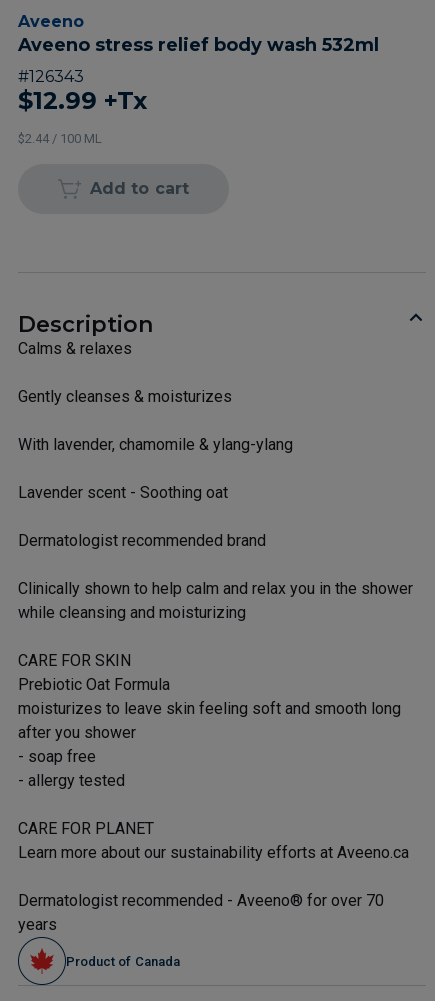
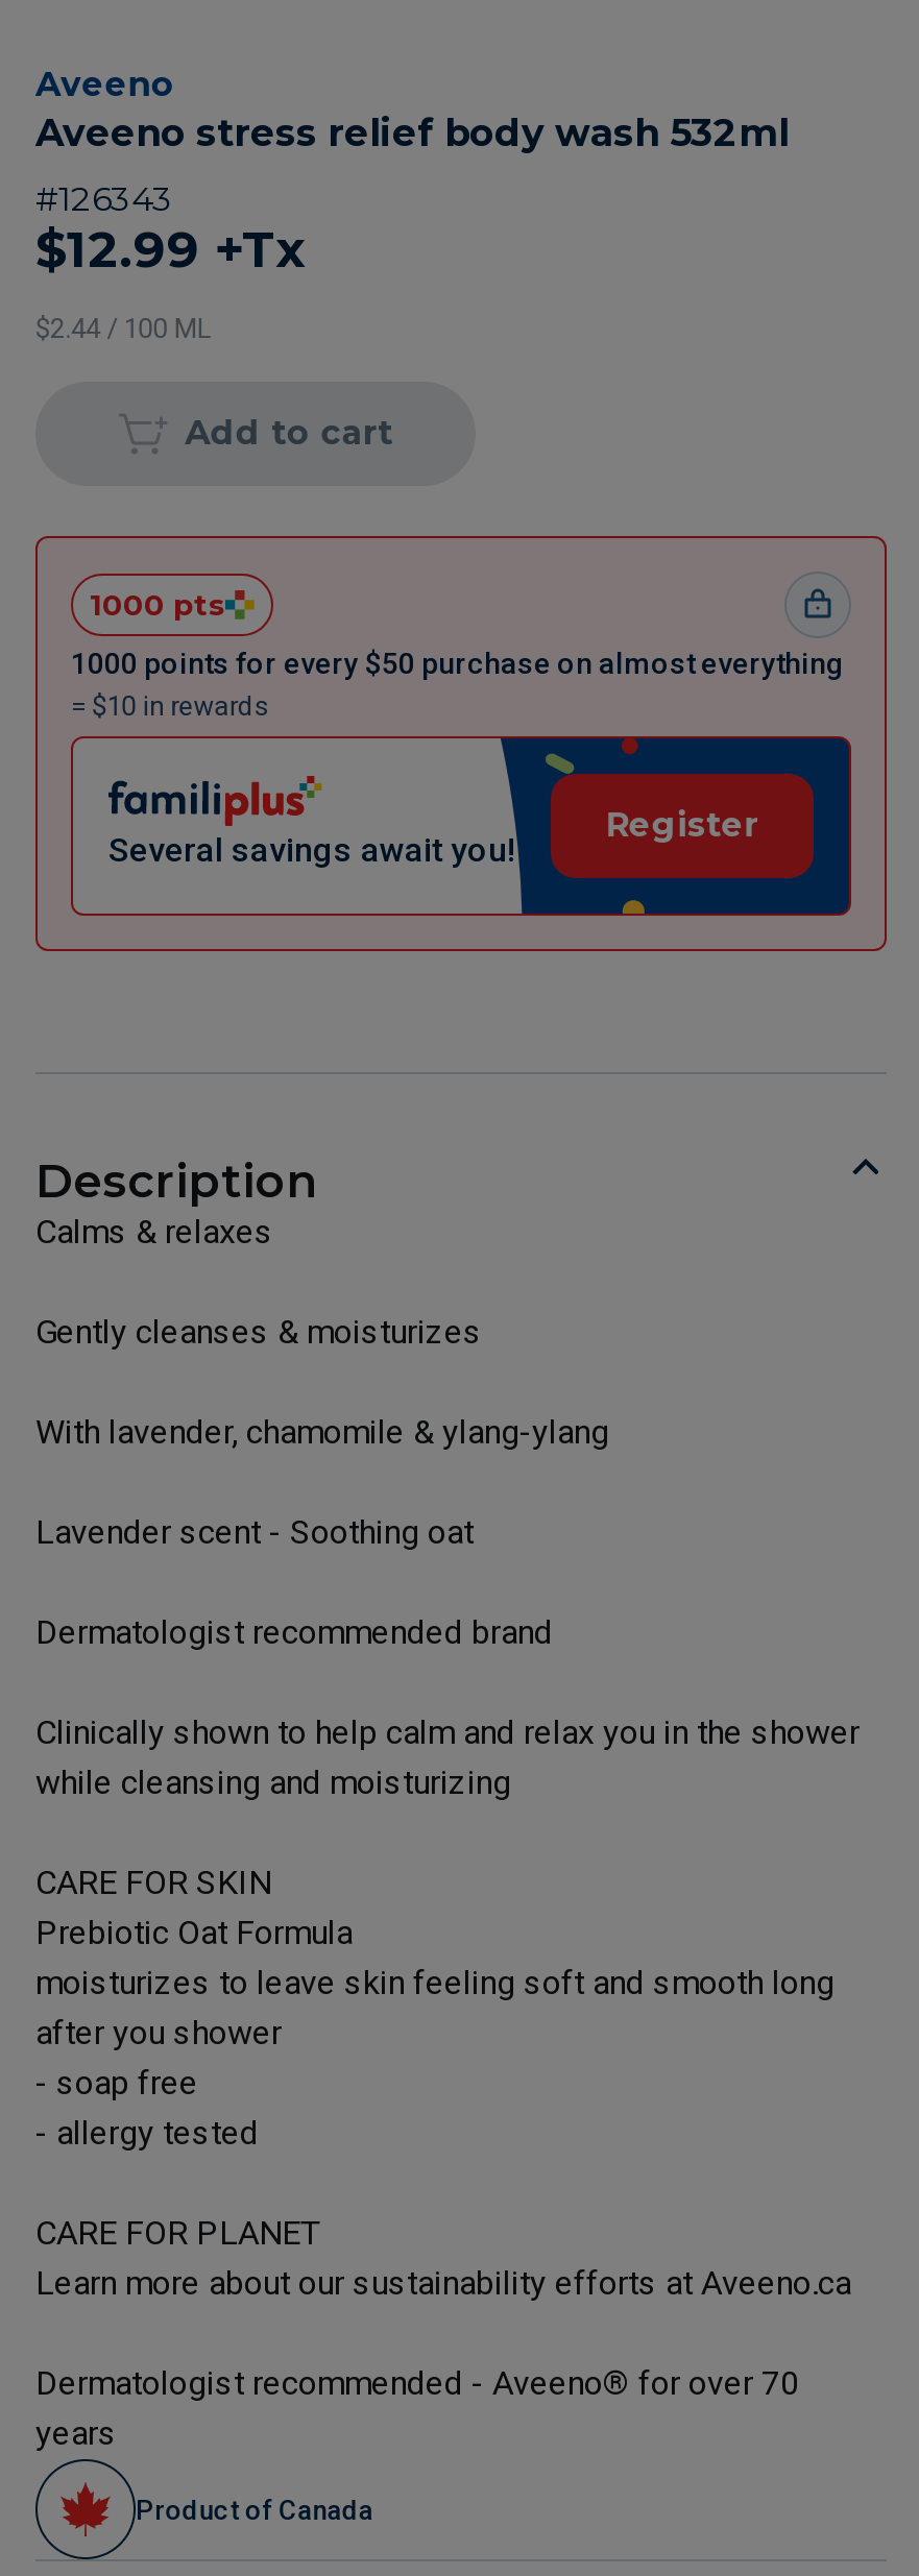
none -> [33,534,889,953] [image] | 1000 pts | 1000 points for every $50 purchase on almost everything | = $10 in rewards
none -> [108,830,515,870] Several savings await you!
none -> [605,805,759,845] Register

